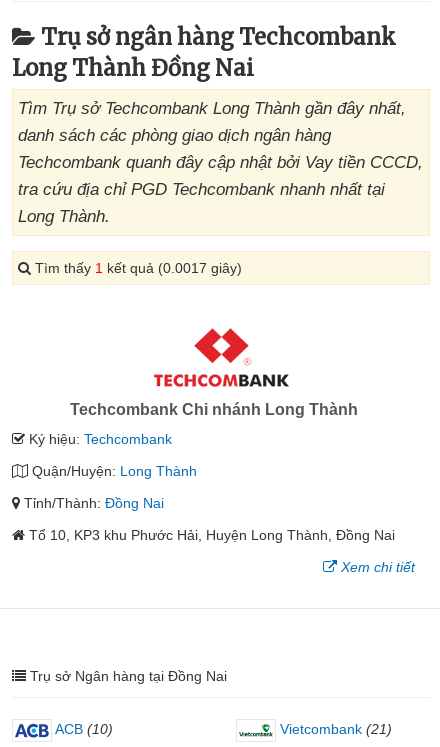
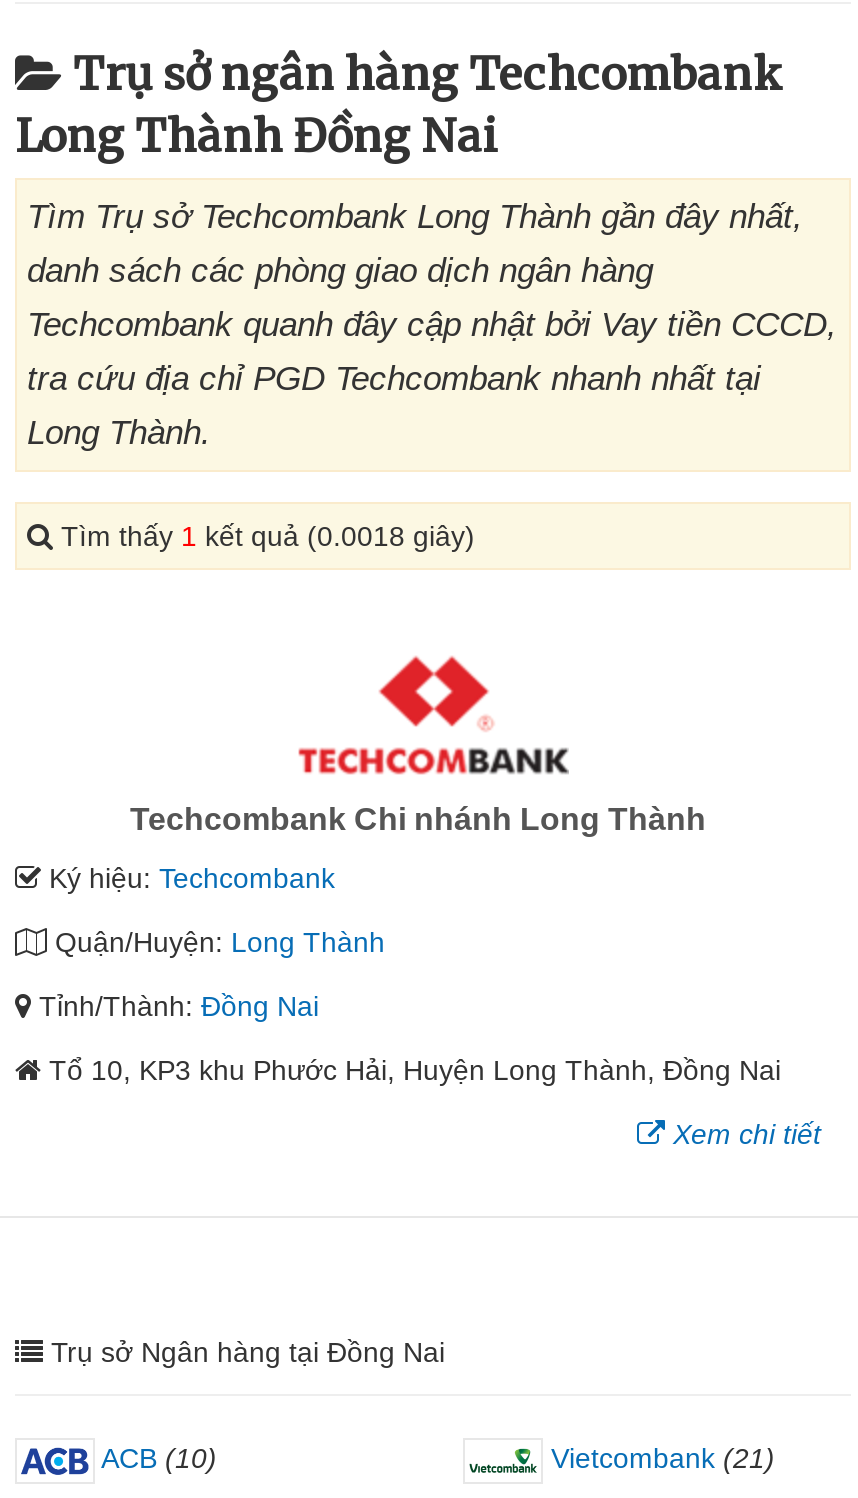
[31,260,242,276] Tìm thấy 1 kết quả (0.0017 giây) -> [53,520,475,552] Tìm thấy 1 kết quả (0.0018 giây)

